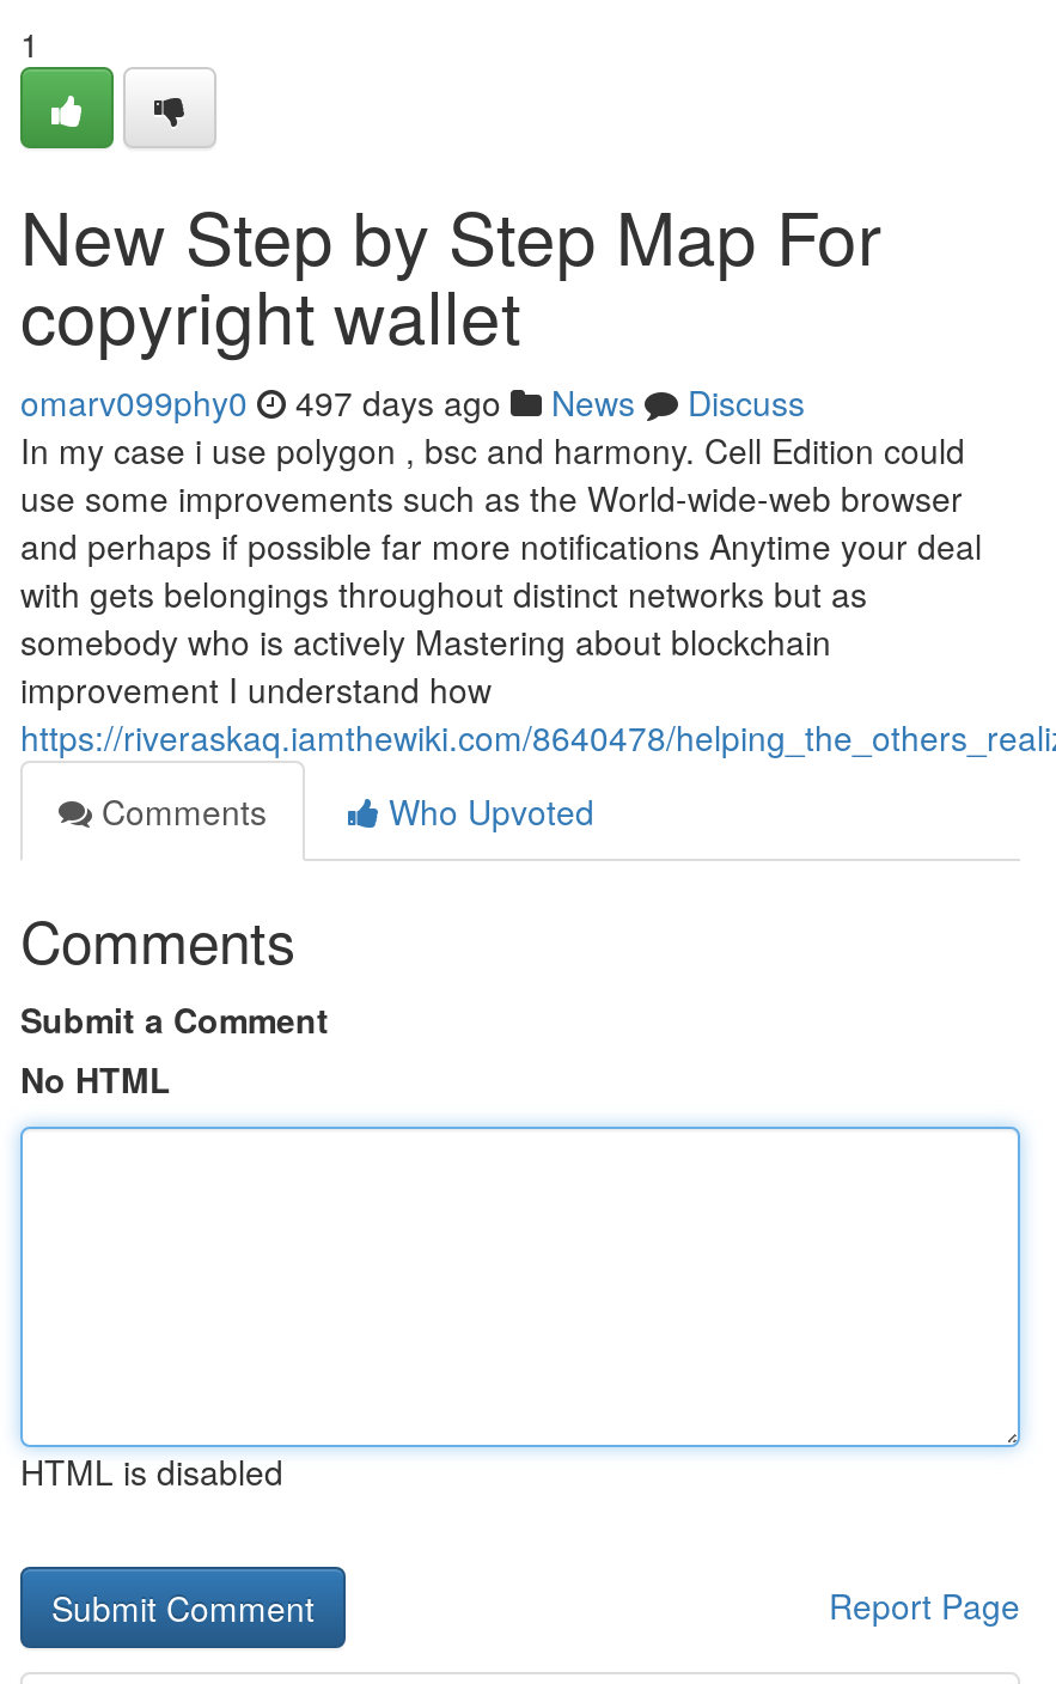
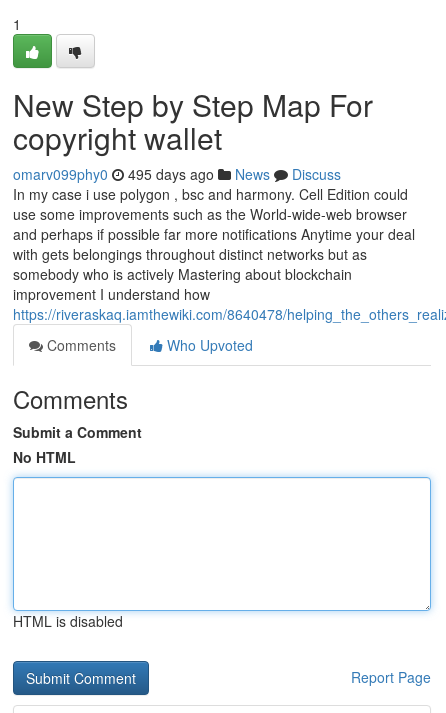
[20,378,805,426] omarv099phy0 497 days ago News Discuss -> [13,164,341,184] omarv099phy0 495 days ago News Discuss

